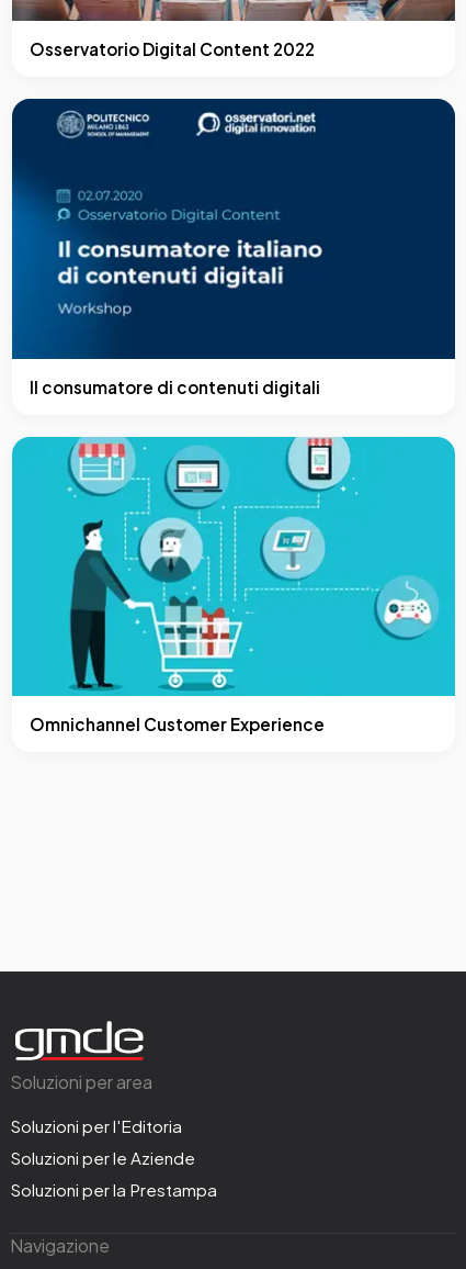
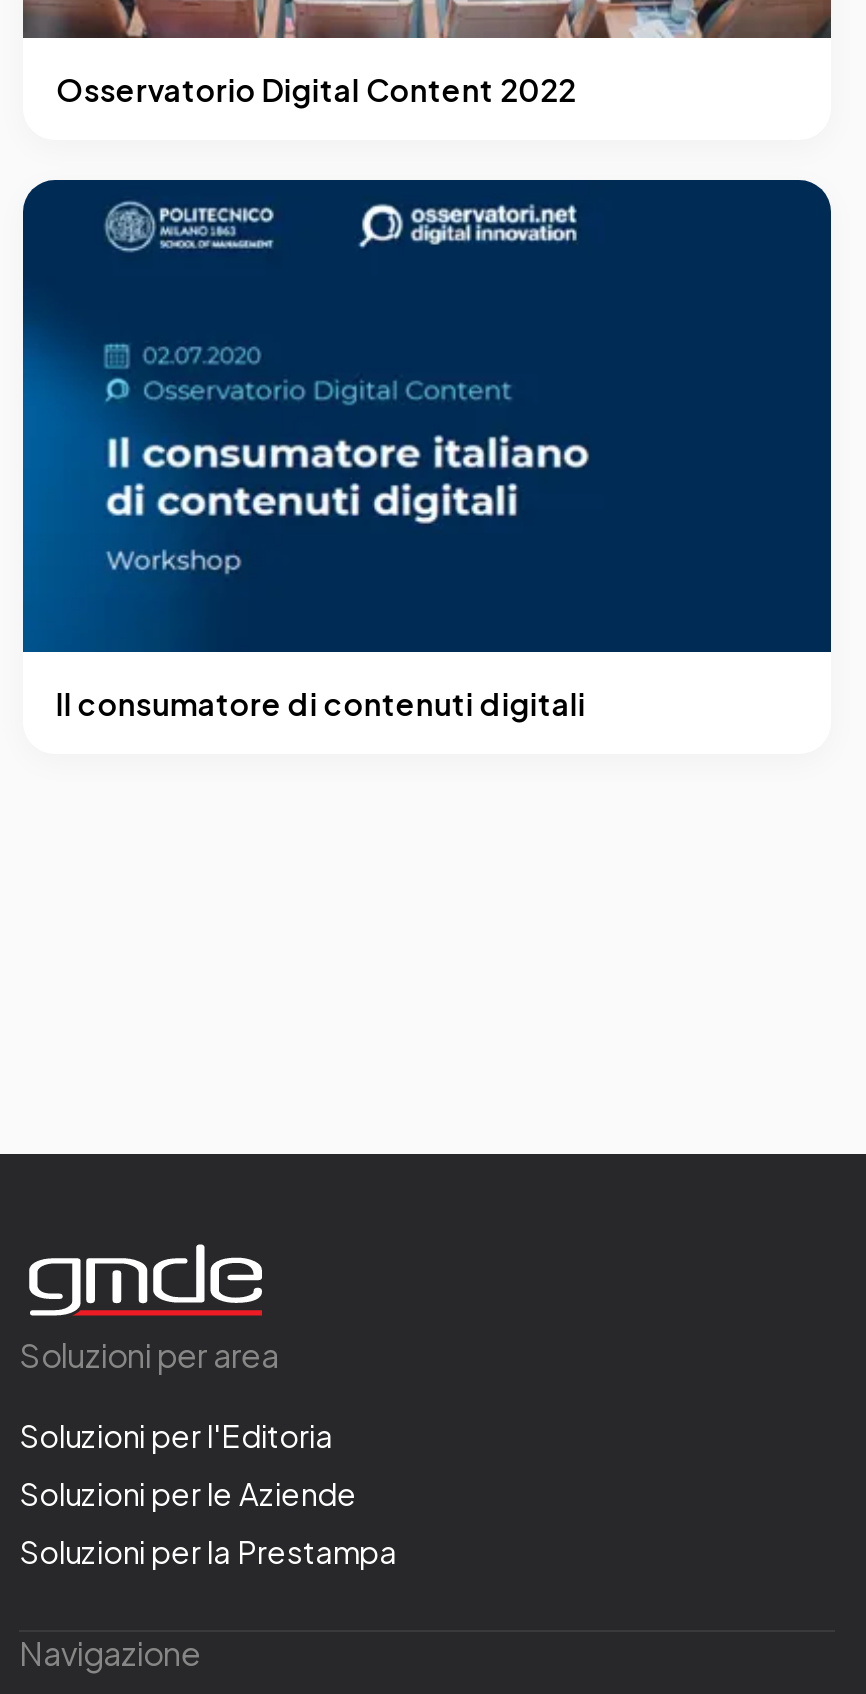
[11,436,456,735] [image] | Omnichannel Customer Experience -> none

